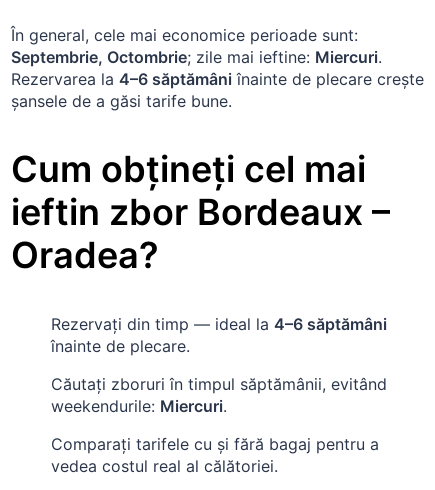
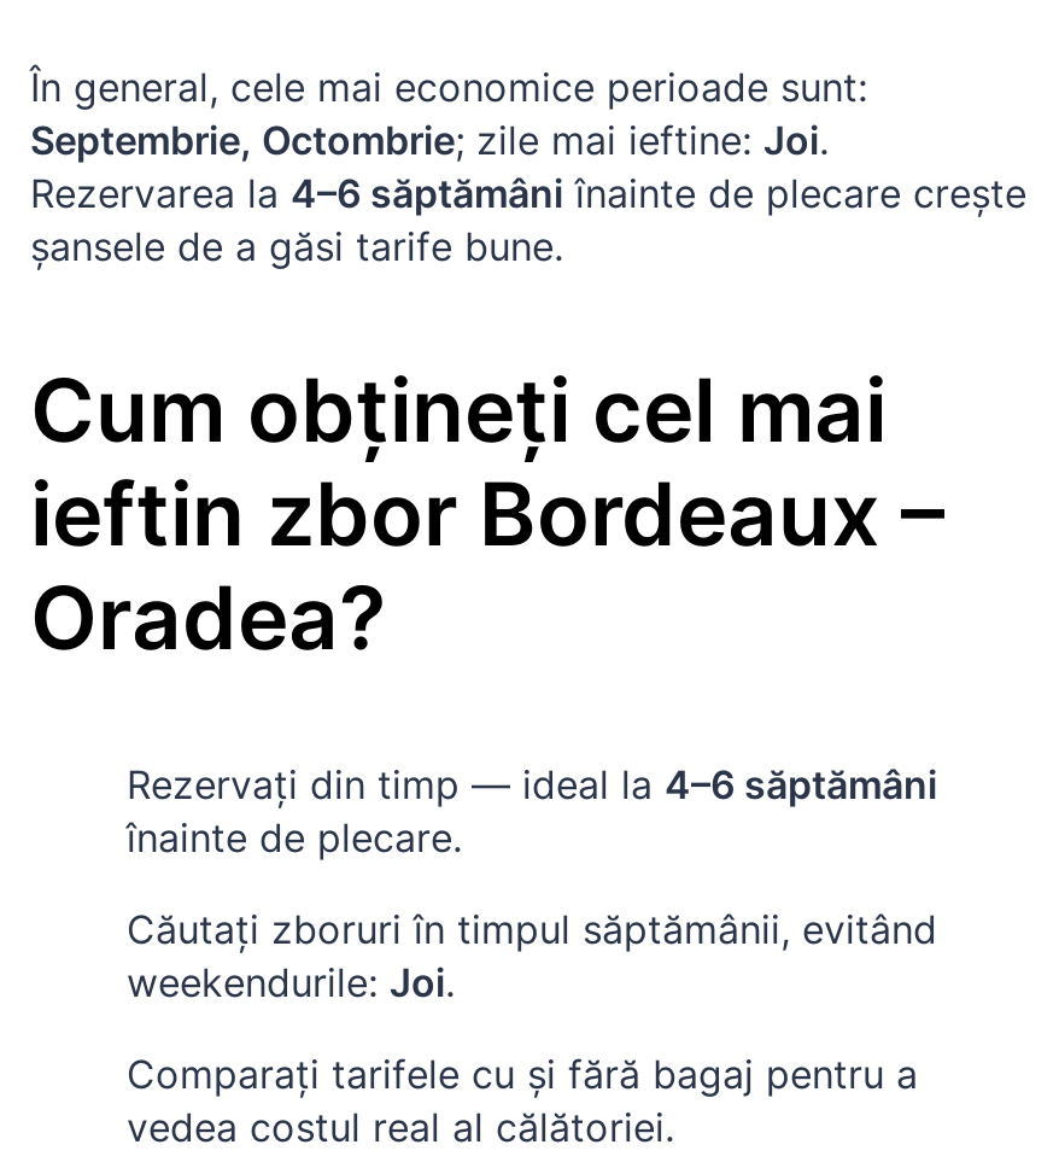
[11,47,382,67] Septembrie, Octombrie; zile mai ieftine: Miercuri. -> [30,115,829,163] Septembrie, Octombrie; zile mai ieftine: Joi.
[51,396,227,416] weekendurile: Miercuri. -> [127,957,455,1006] weekendurile: Joi.

